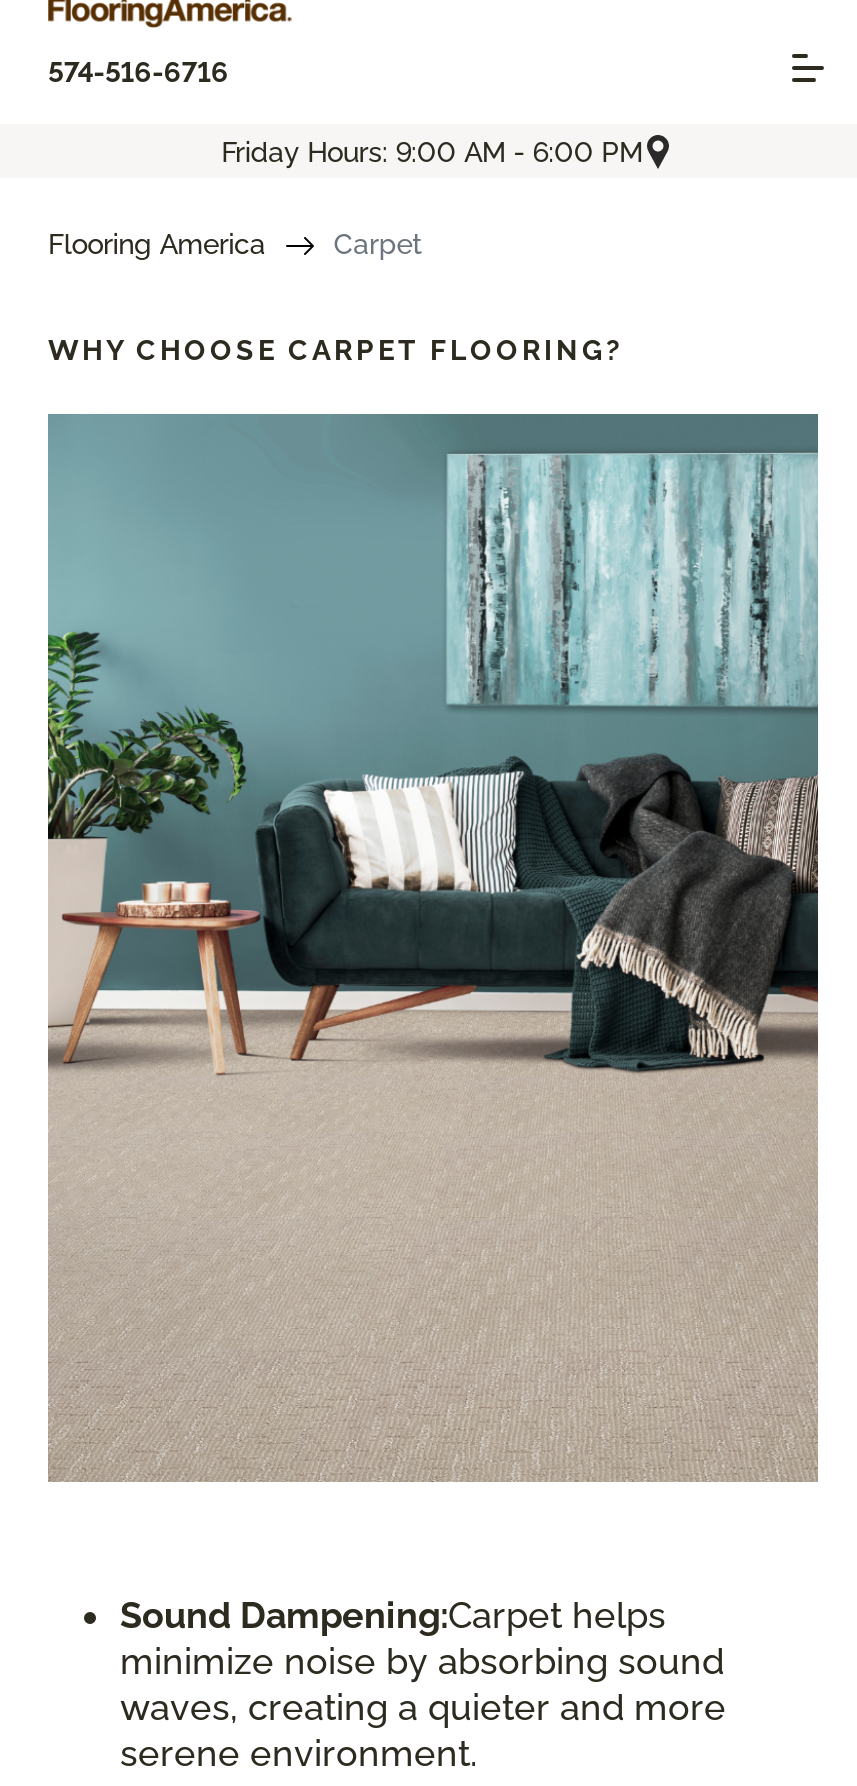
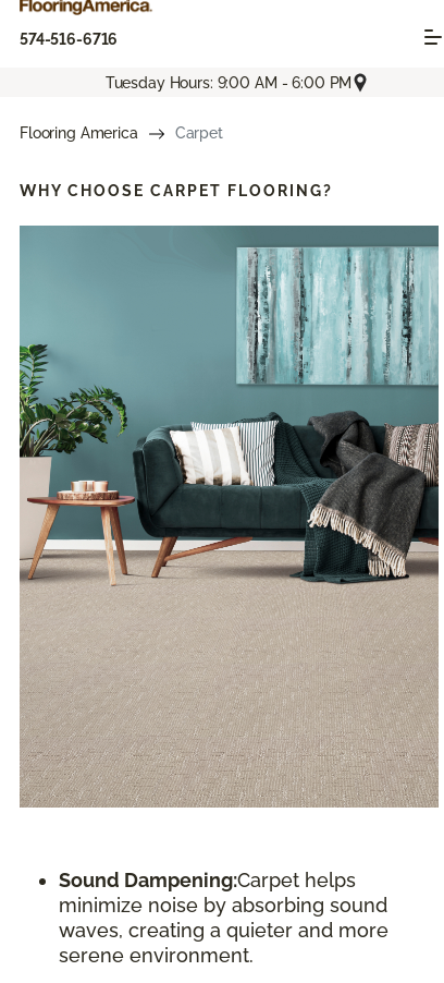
[221,135,643,167] Friday Hours: 9:00 AM - 6:00 PM -> [105,74,352,91] Tuesday Hours: 9:00 AM - 6:00 PM

